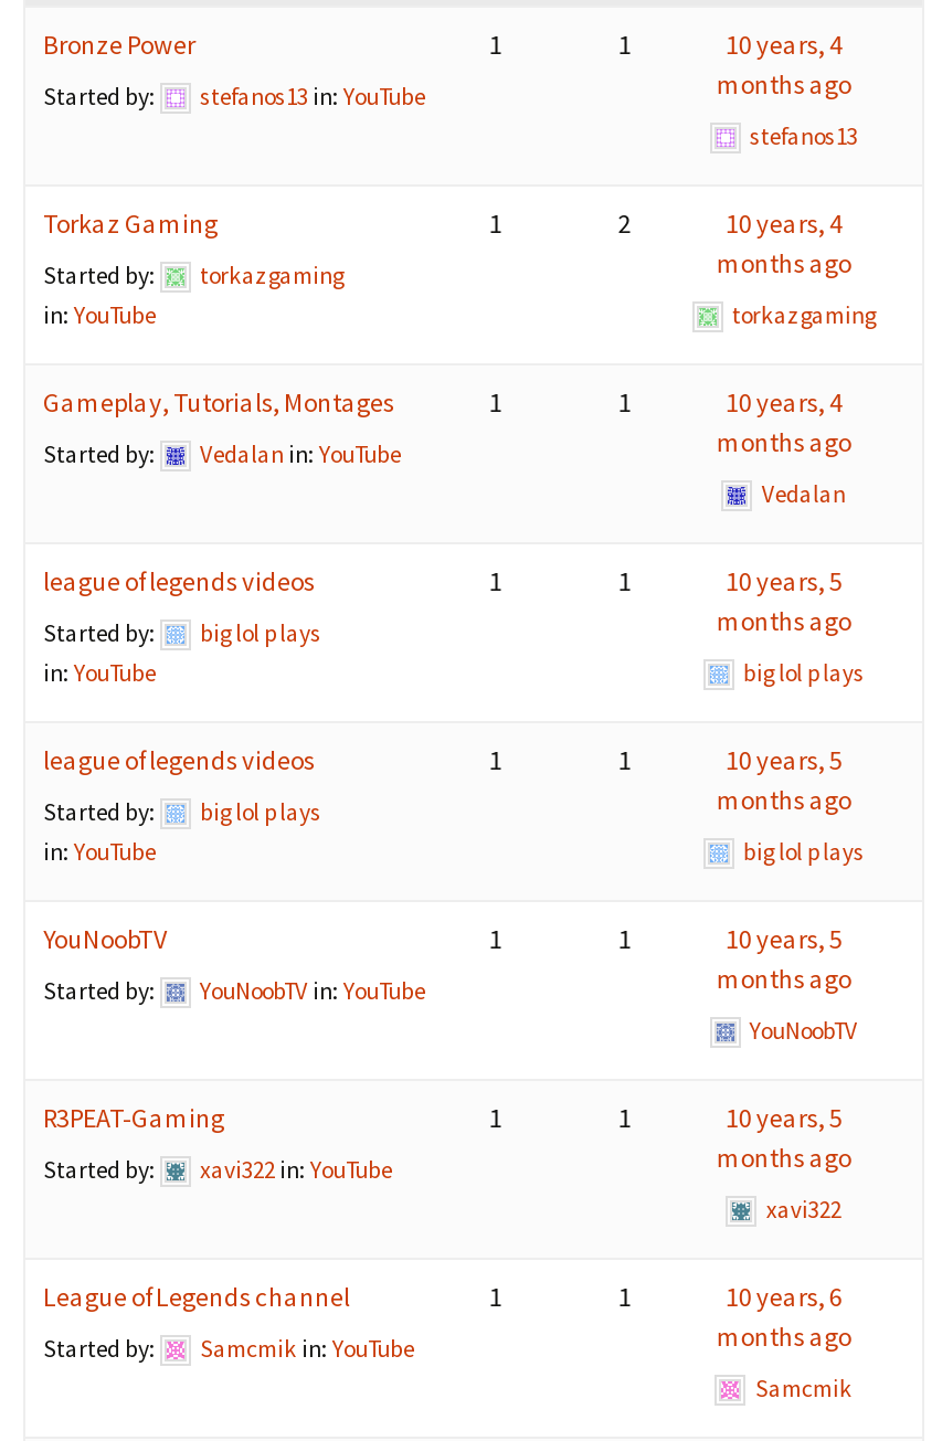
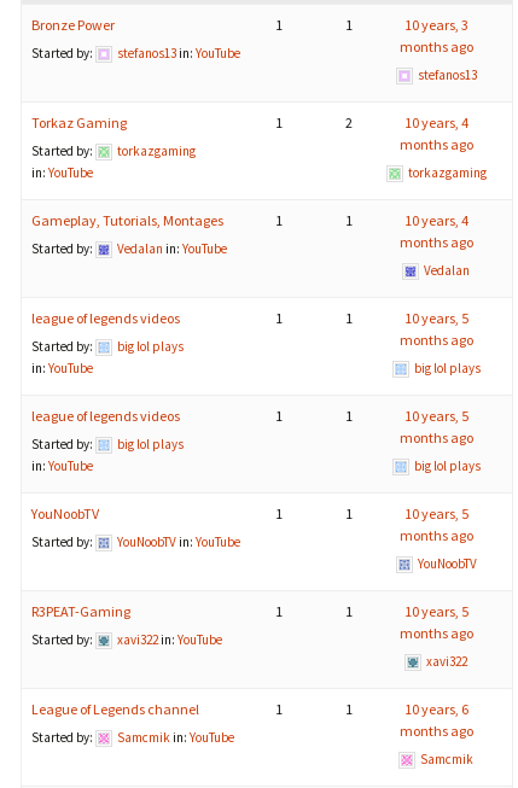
[725,28,842,61] 10 years, 4 -> [404,16,468,34] 10 years, 3

